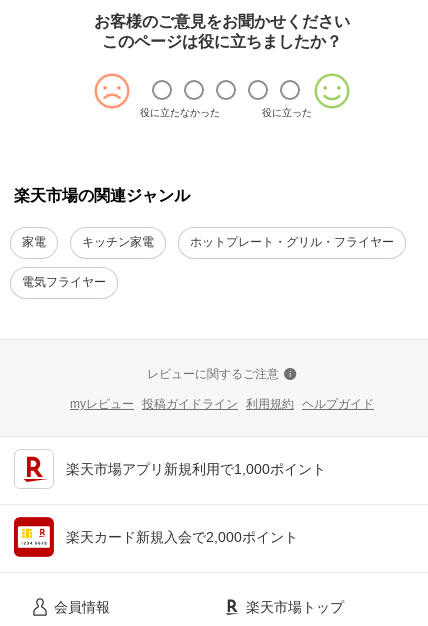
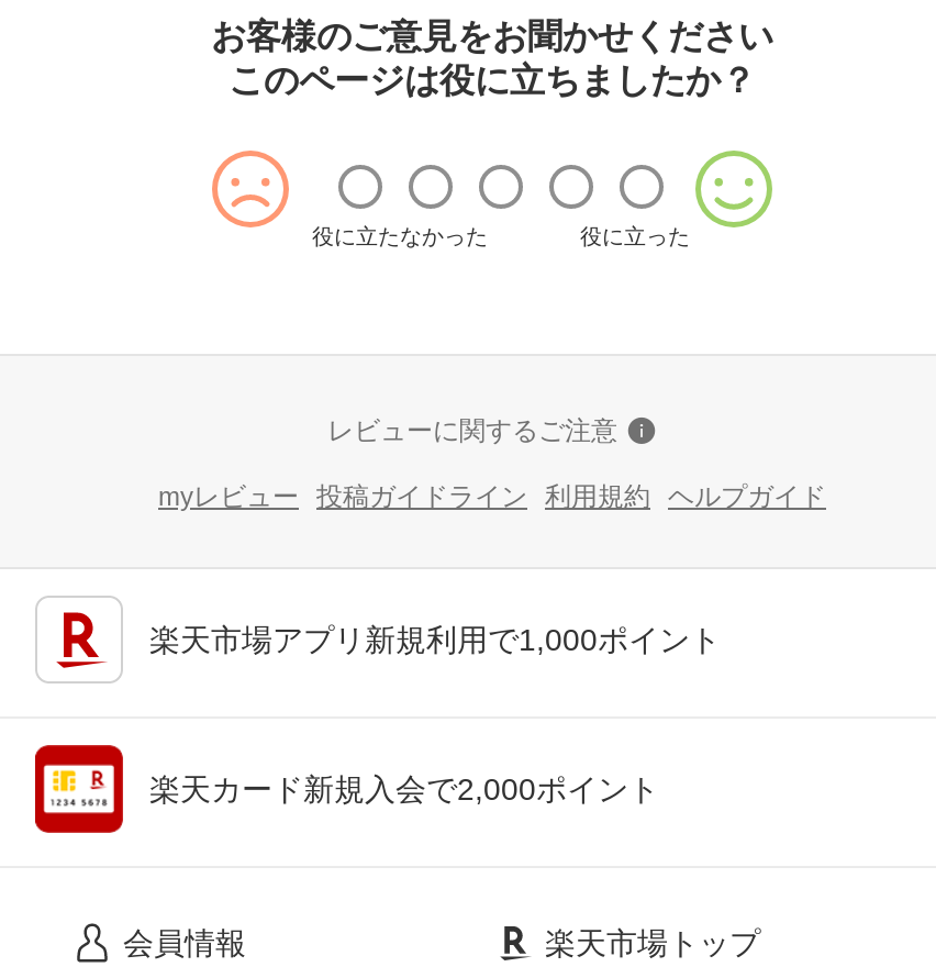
[14,187,394,289] 楽天市場の関連ジャンル | 家電 | キッチン家電 | ホットプレート・グリル・フライヤー | 電気フライヤー -> none

